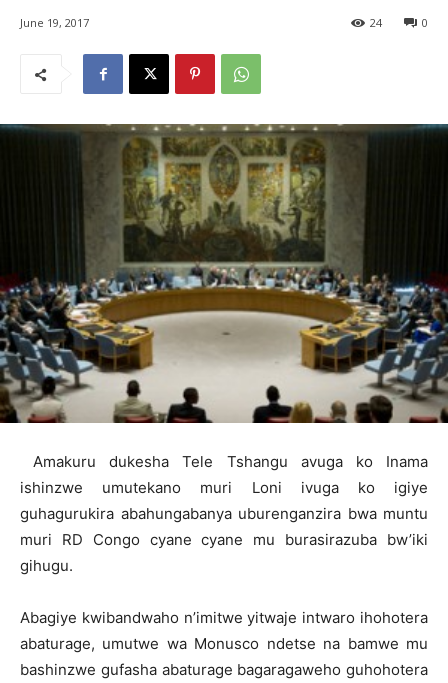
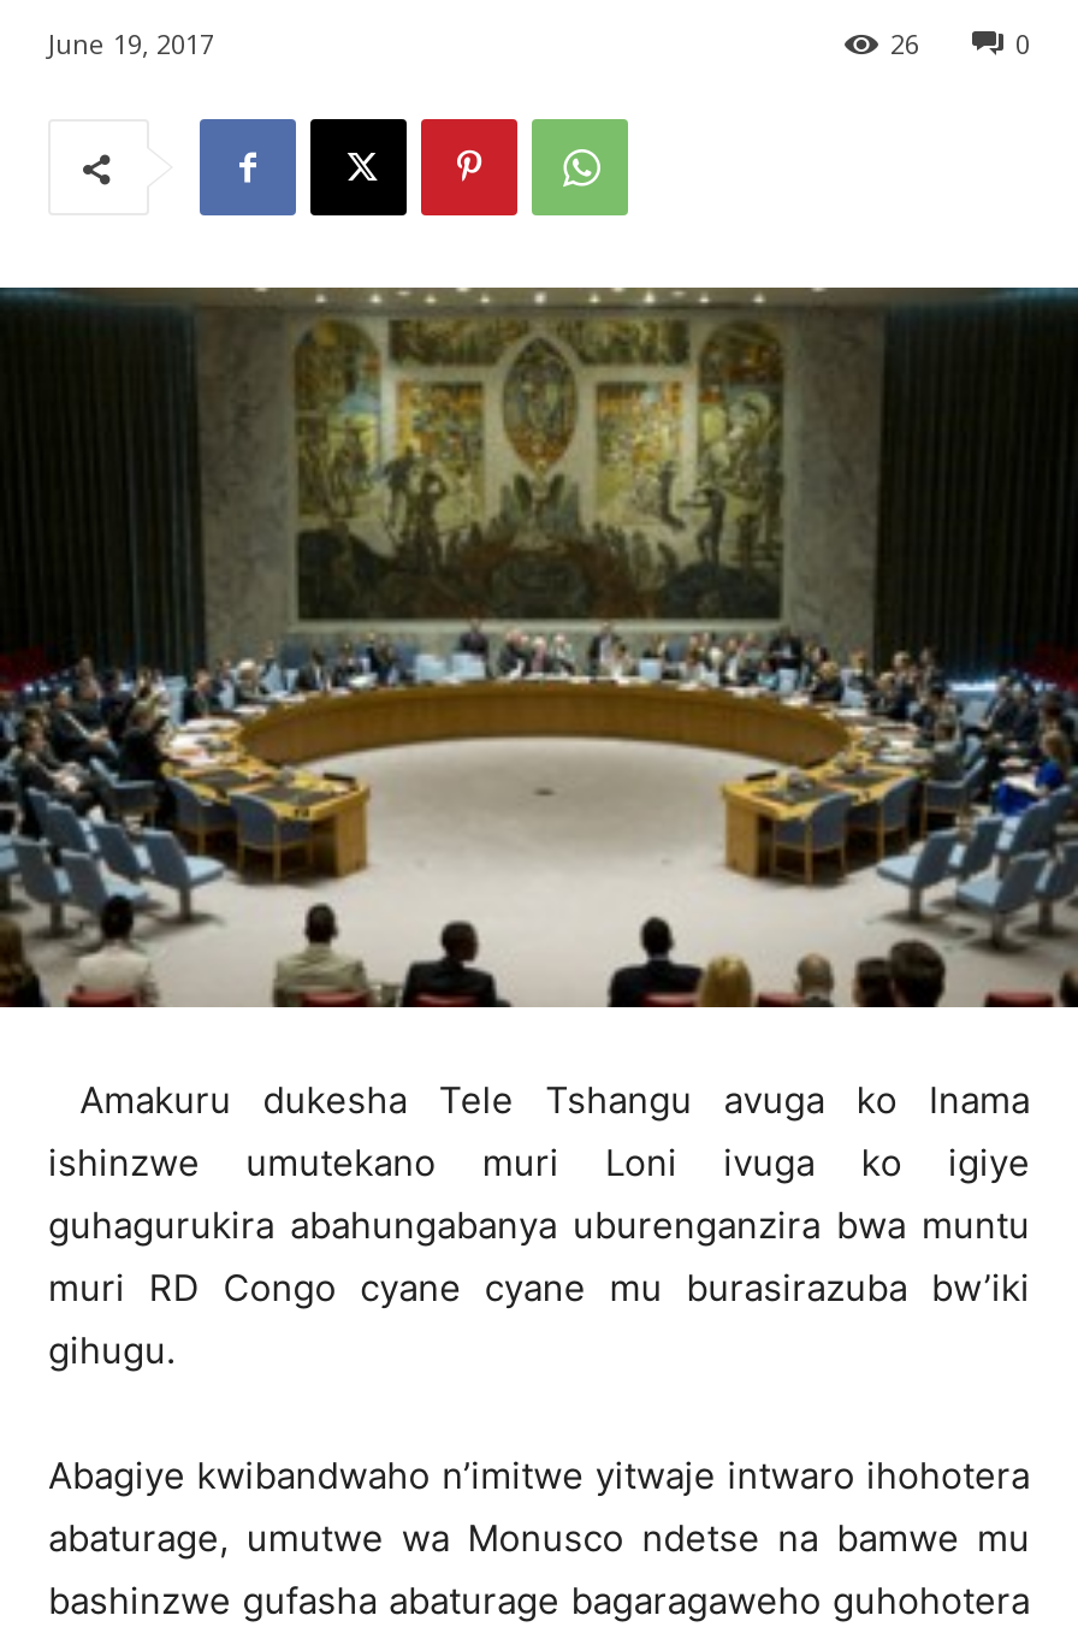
[370,15,382,30] 24 -> [890,26,919,62] 26

